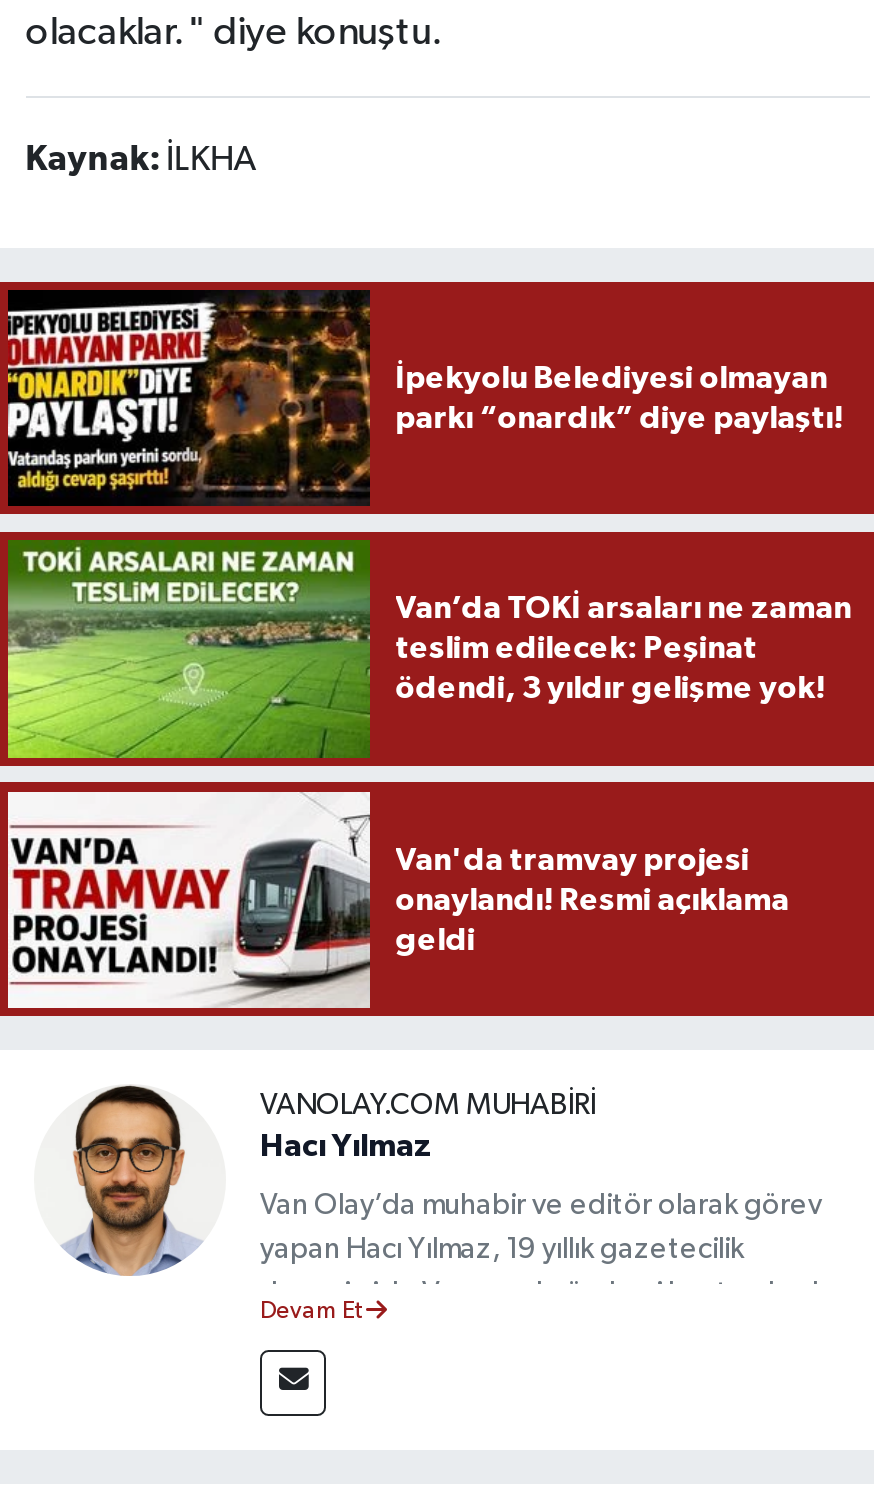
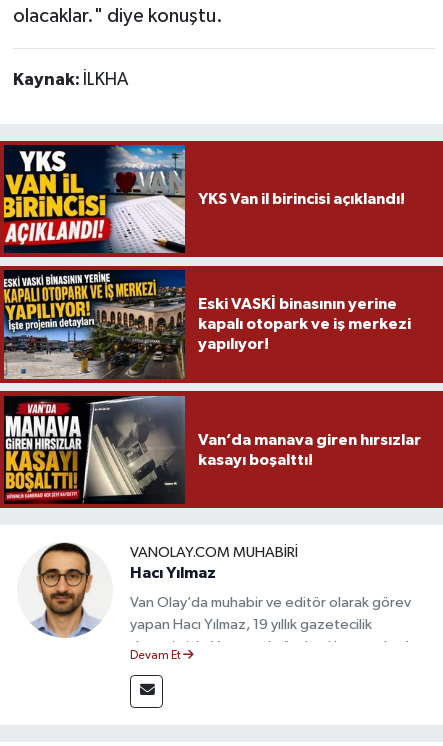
[6,288,843,508] [image] | İpekyolu Belediyesi olmayan | parkı “onardık” diye paylaştı! -> [3,144,405,254] [image] | YKS Van il birincisi açıklandı!
[6,540,851,760] [image] | Van’da TOKİ arsaları ne zaman | teslim edilecek: Peşinat | ödendi, 3 yıldır gelişme yok! -> [3,269,411,380] [image] | Eski VASKİ binasının yerine | kapalı otopark ve iş merkezi | yapılıyor!
[6,790,789,1010] [image] | Van'da tramvay projesi | onaylandı! Resmi açıklama | geldi -> [3,395,421,505] [image] | Van’da manava giren hırsızlar | kasayı boşalttı!

